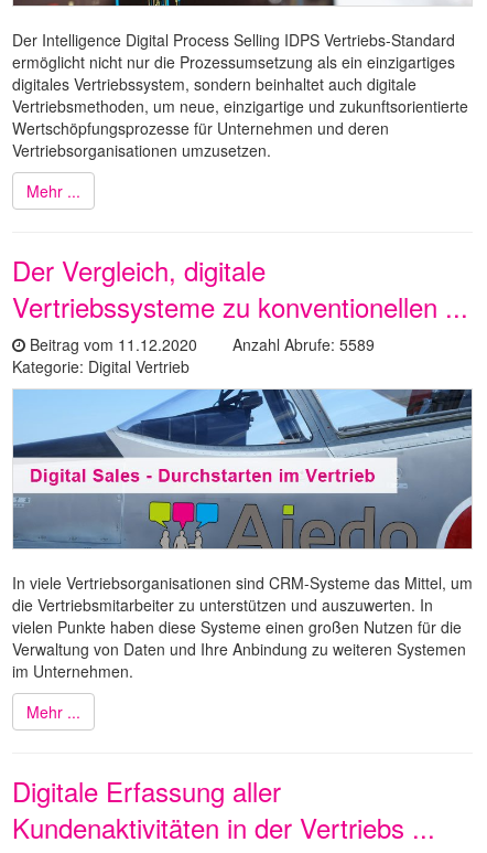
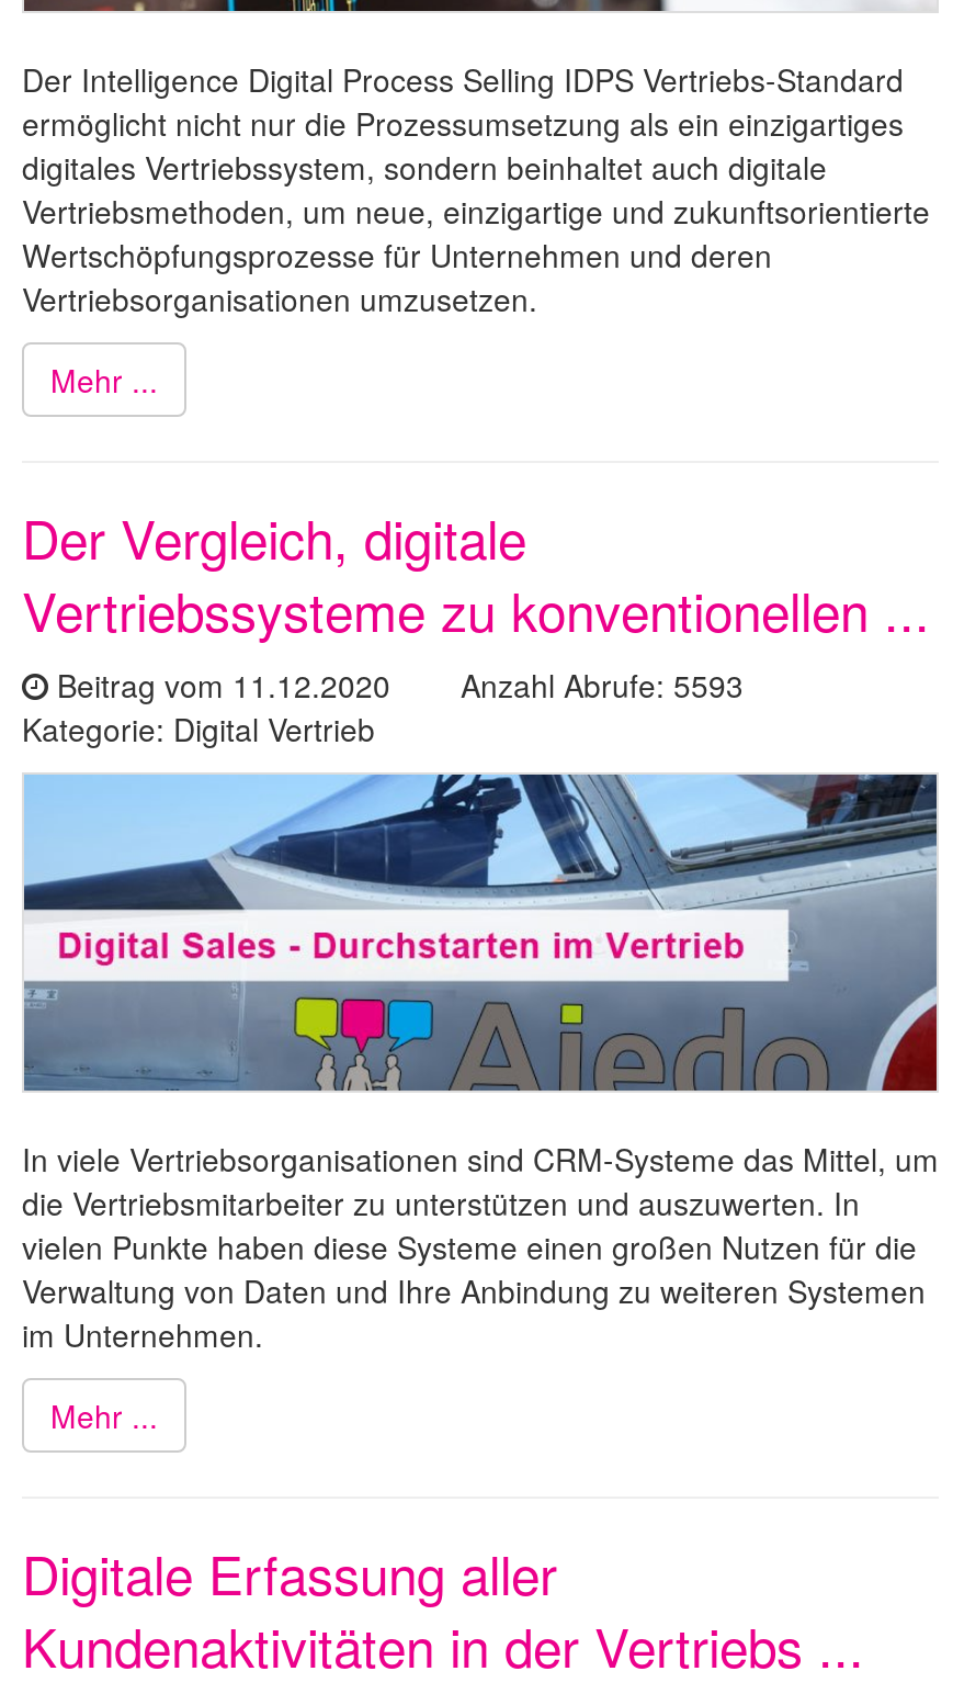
[25,333,405,356] Beitrag vom 11.12.2020 Anzahl Abrufe: 5589 -> [48,663,805,707] Beitrag vom 11.12.2020 Anzahl Abrufe: 5593

